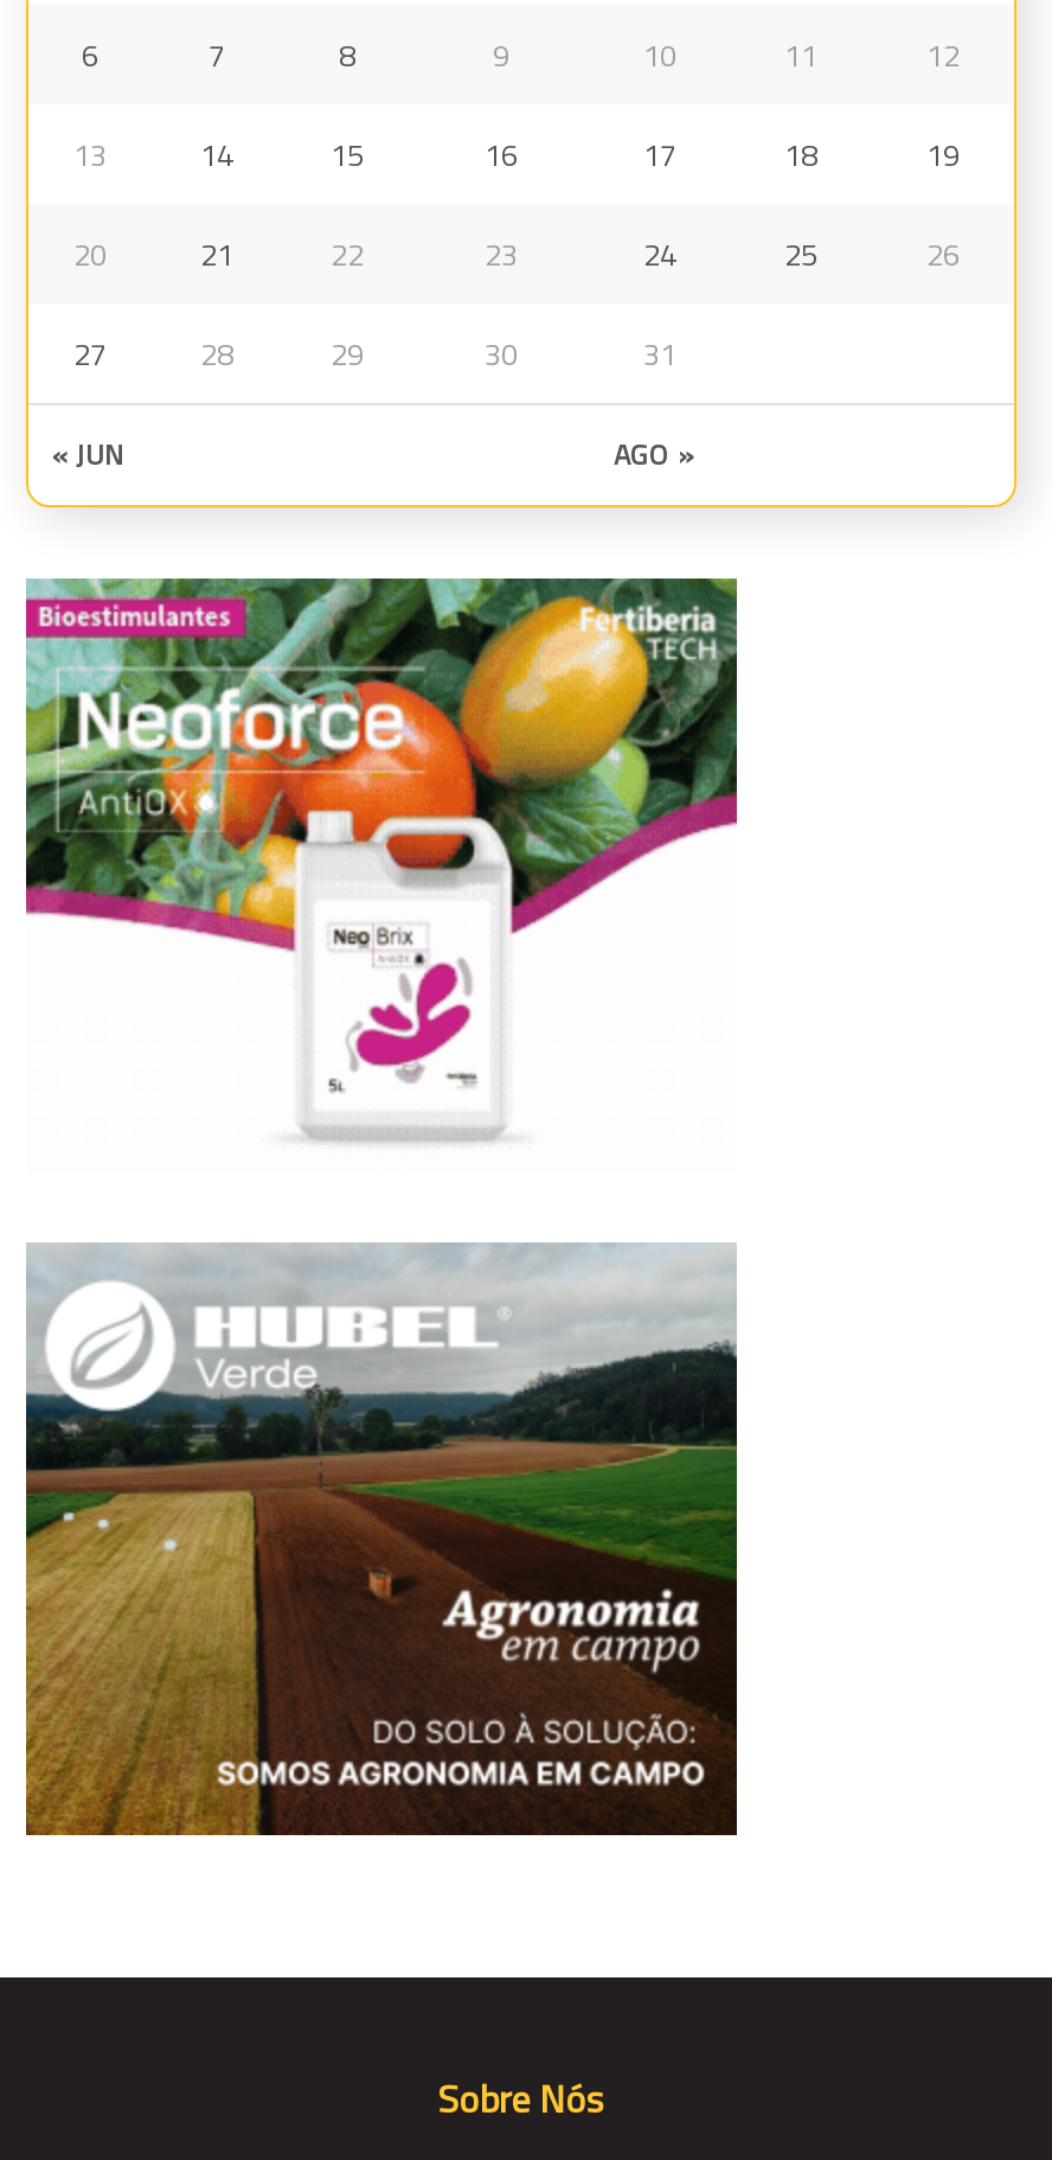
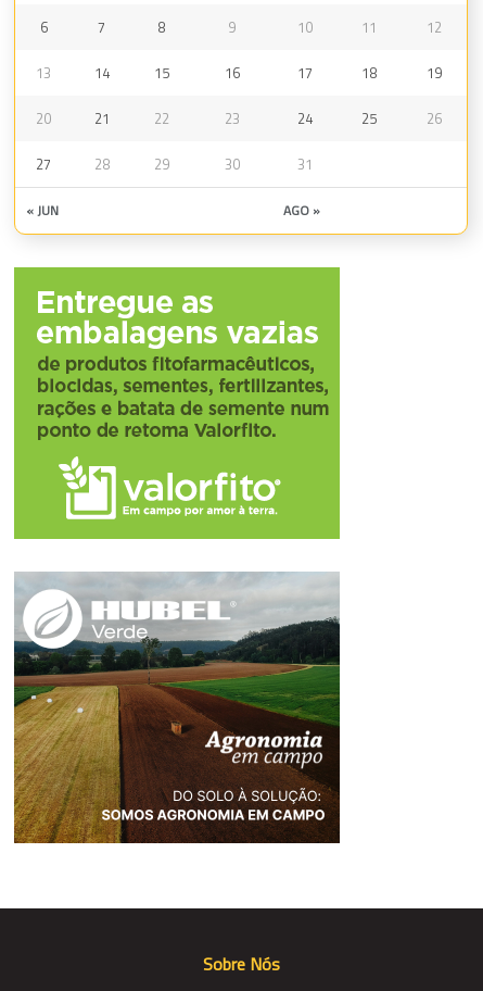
[24,576,739,1171] [image] -> [13,266,341,540] [image]

